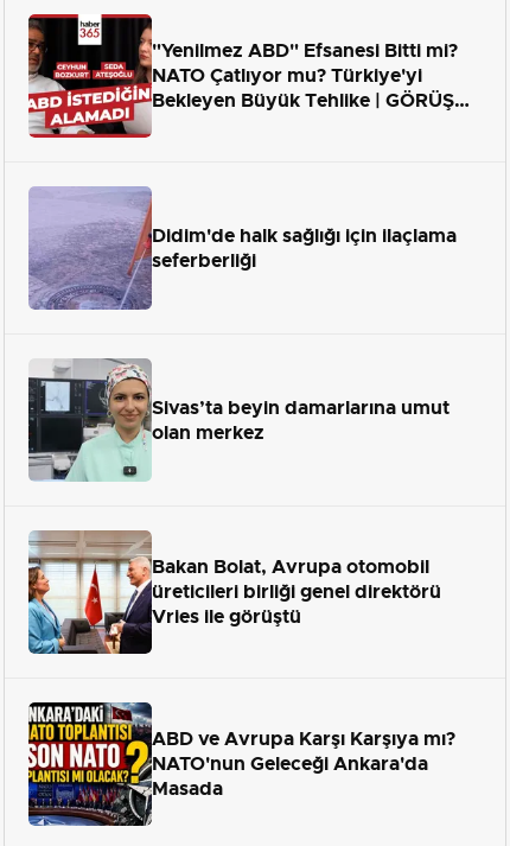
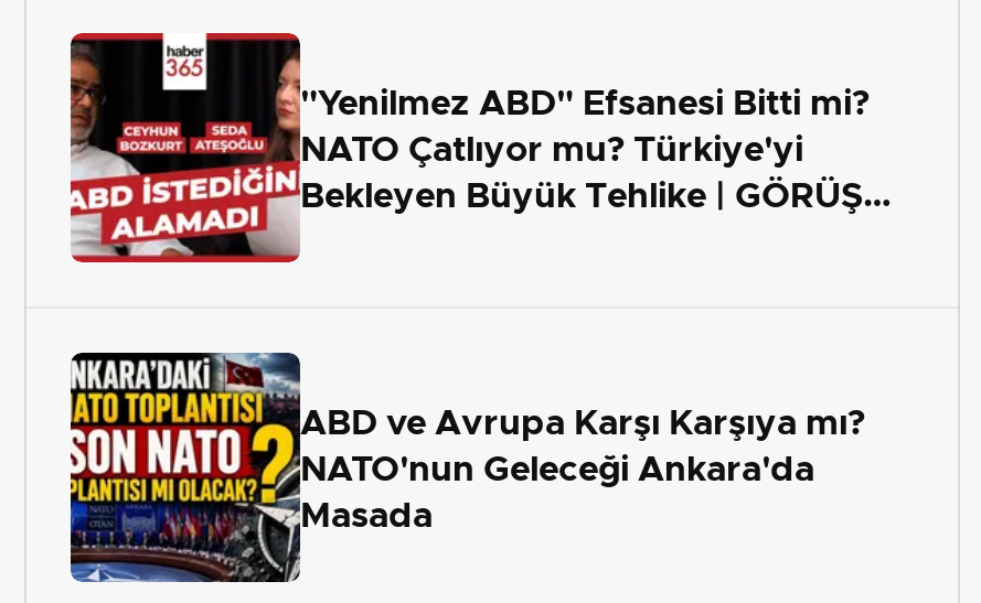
[28,186,457,310] [image] | Didim'de halk sağlığı için ilaçlama | seferberliği -> none
[27,357,450,483] [image] | Sivas’ta beyin damarlarına umut | olan merkez -> none
[27,529,441,655] [image] | Bakan Bolat, Avrupa otomobil | üreticileri birliği genel direktörü | Vries ile görüştü -> none

